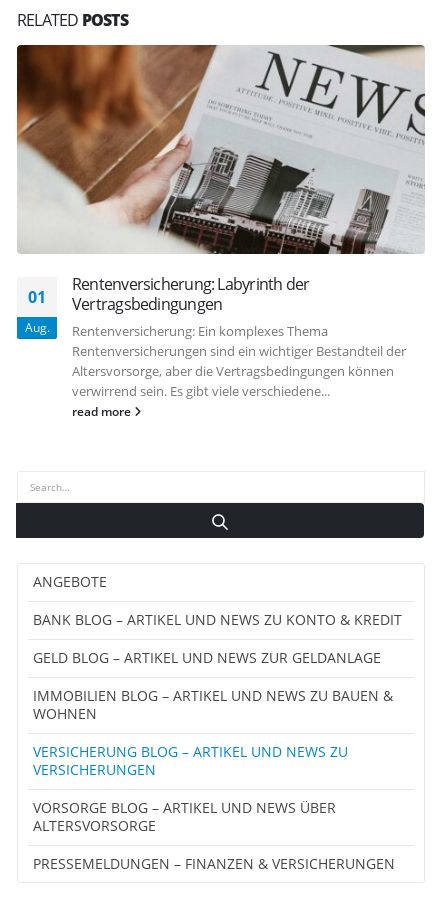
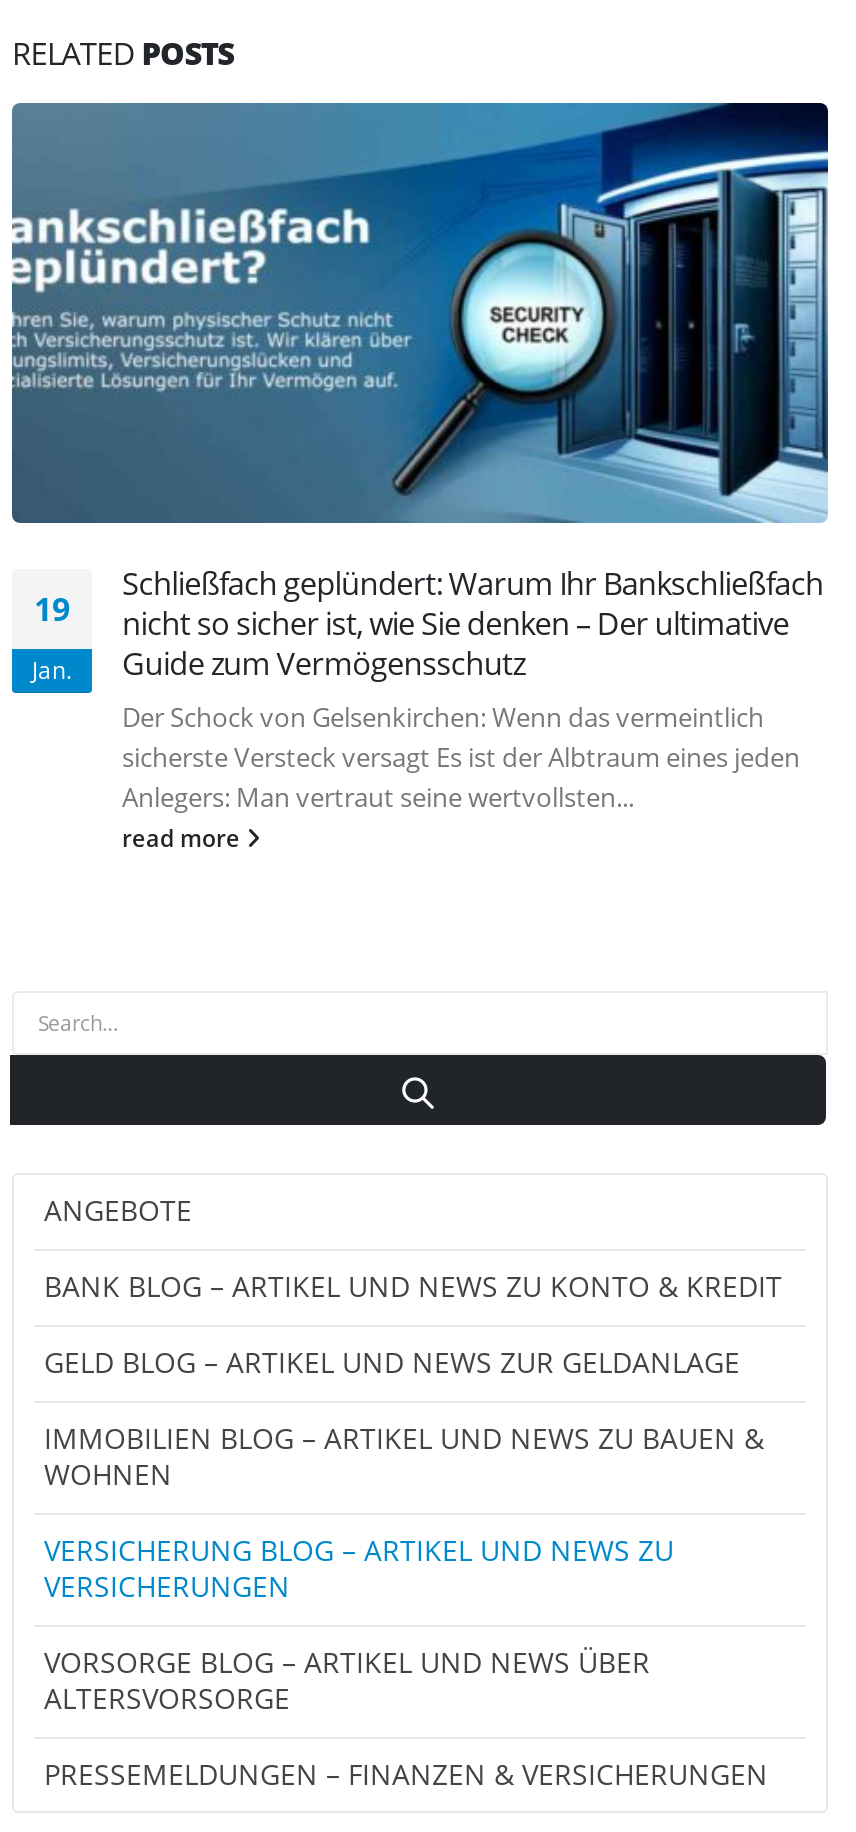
[16,44,426,400] [image] | Rentenversicherung: Labyrinth der | Vertragsbedingungen | Rentenversicherung: Ein komplexes Thema | Rentenversicherungen sind ein wichtiger Bestandteil der | Altersvorsorge, aber die Vertragsbedingungen können | verwirrend sein. Es gibt viele verschiedene... -> [10,100,830,815] [image] | Schließfach geplündert: Warum Ihr Bankschließfach | nicht so sicher ist, wie Sie denken – Der ultimative | Guide zum Vermögensschutz | Der Schock von Gelsenkirchen: Wenn das vermeintlich | sicherste Versteck versagt Es ist der Albtraum eines jeden | Anlegers: Man vertraut seine wertvollsten...
[28,286,46,308] 01 -> [34,587,70,631] 19
[24,319,49,335] Aug. -> [32,653,72,685] Jan.

